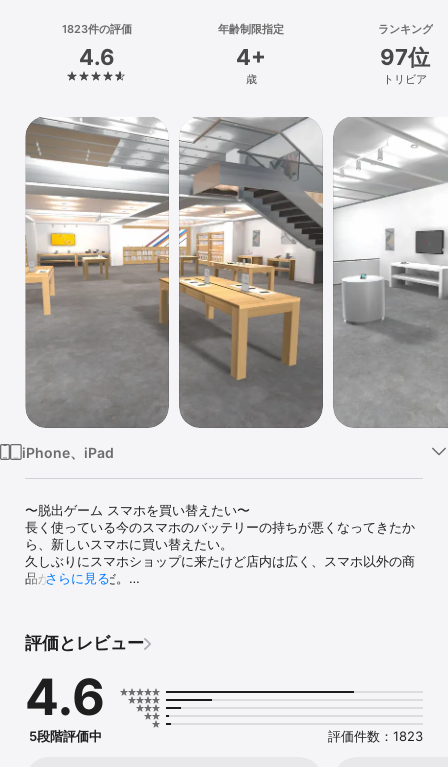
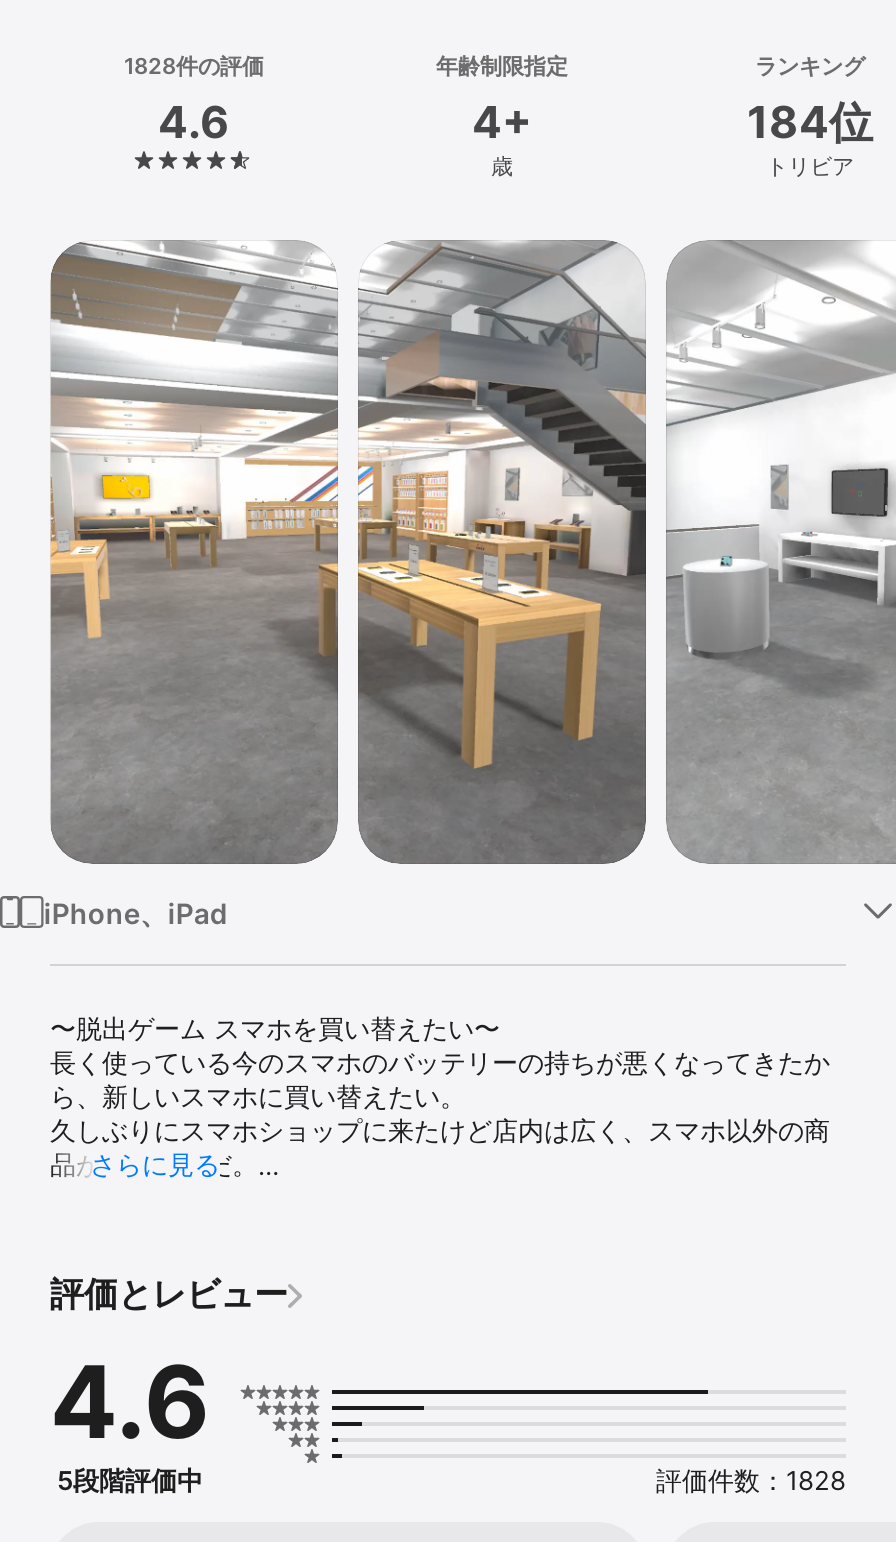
[62,22,132,36] 1823件の評価 -> [124,52,264,80] 1828件の評価
[380,44,430,70] 97位 -> [747,96,873,148] 184位
[328,728,423,744] 評価件数：1823 -> [656,1465,846,1497] 評価件数：1828

